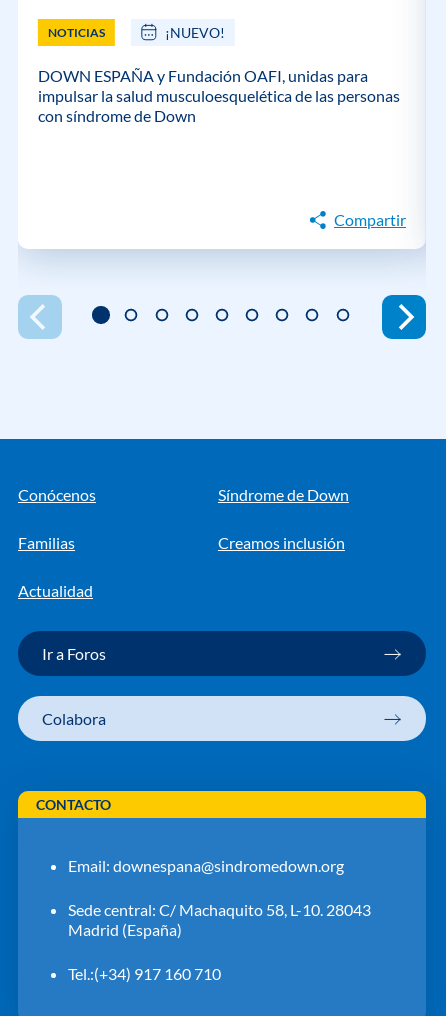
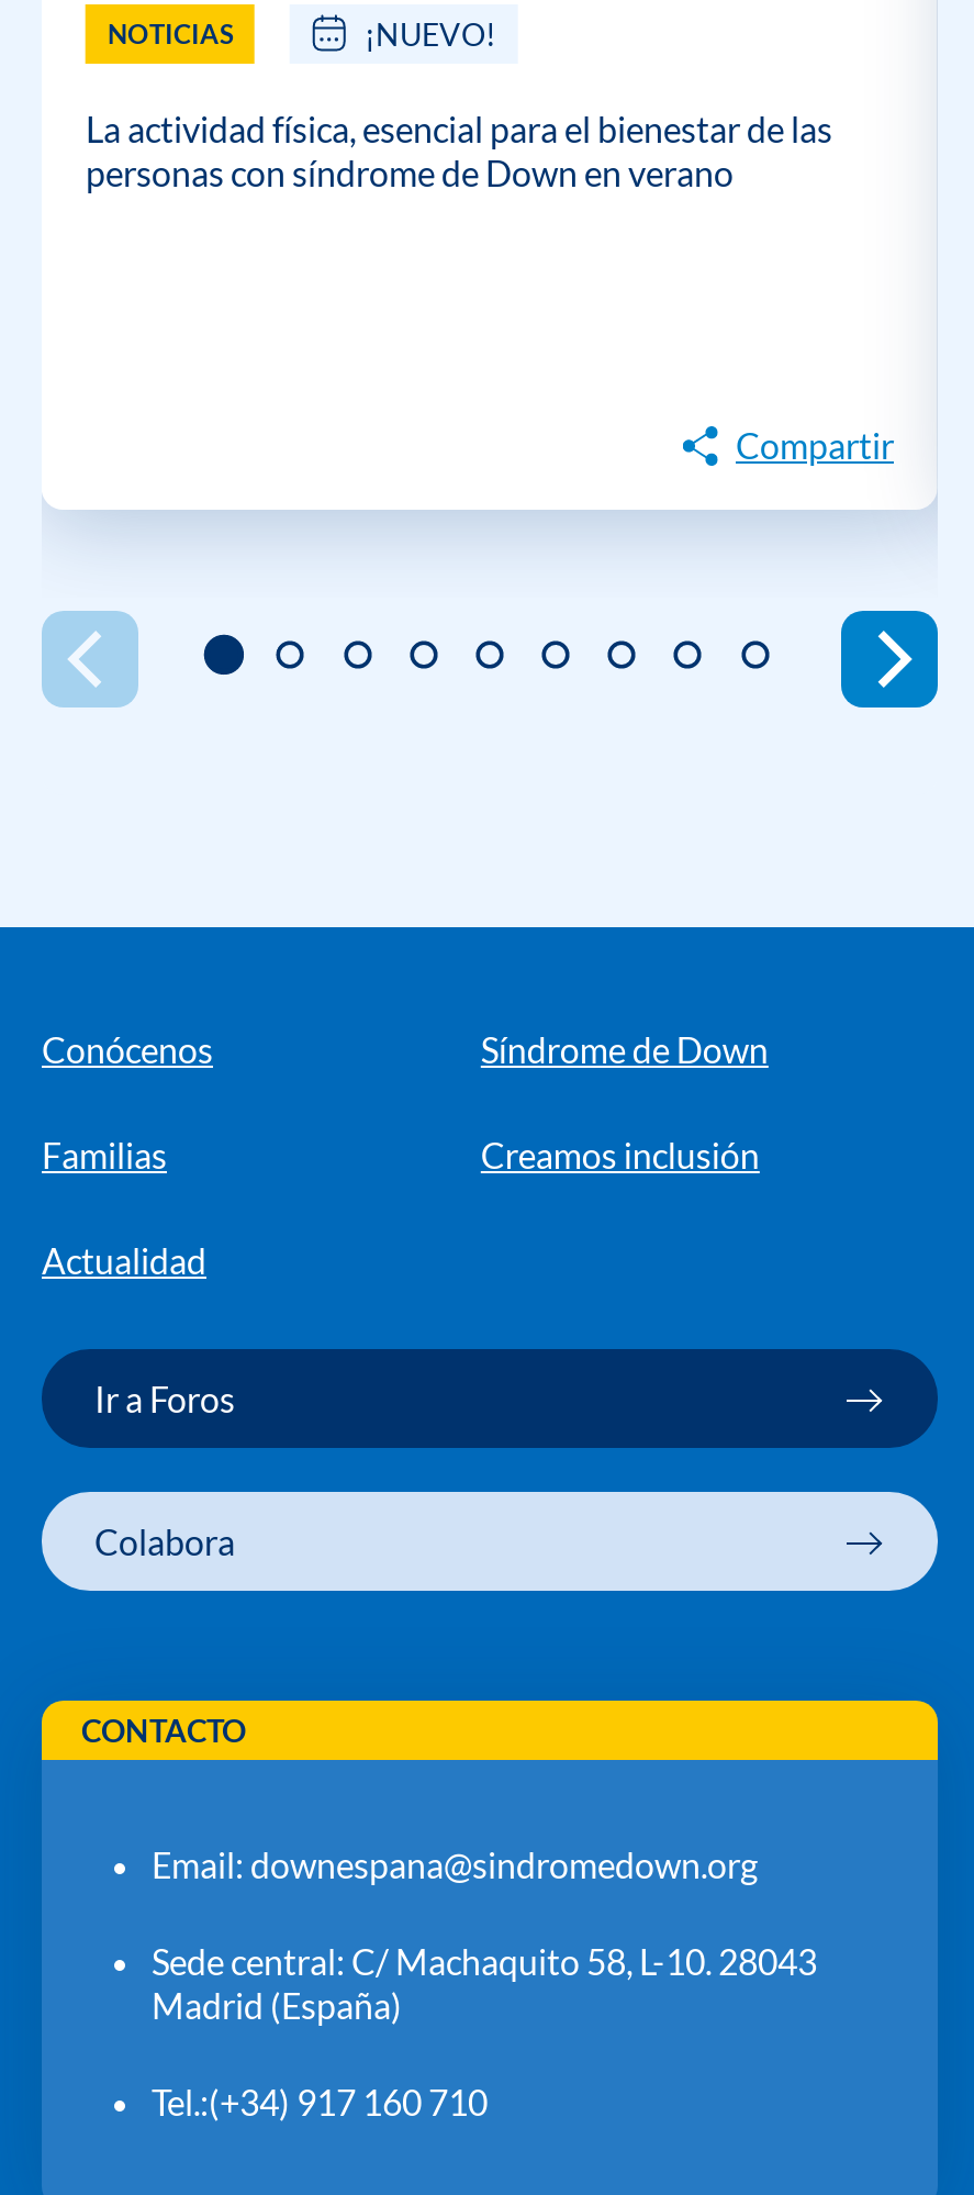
[38,66,400,125] DOWN ESPAÑA y Fundación OAFI, unidas para | impulsar la salud musculoesquelética de las personas | con síndrome de Down -> [86,108,832,194] La actividad física, esencial para el bienestar de las | personas con síndrome de Down en verano

